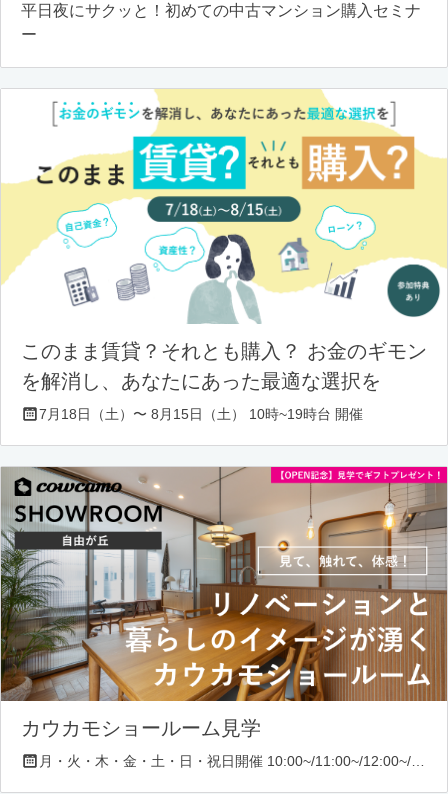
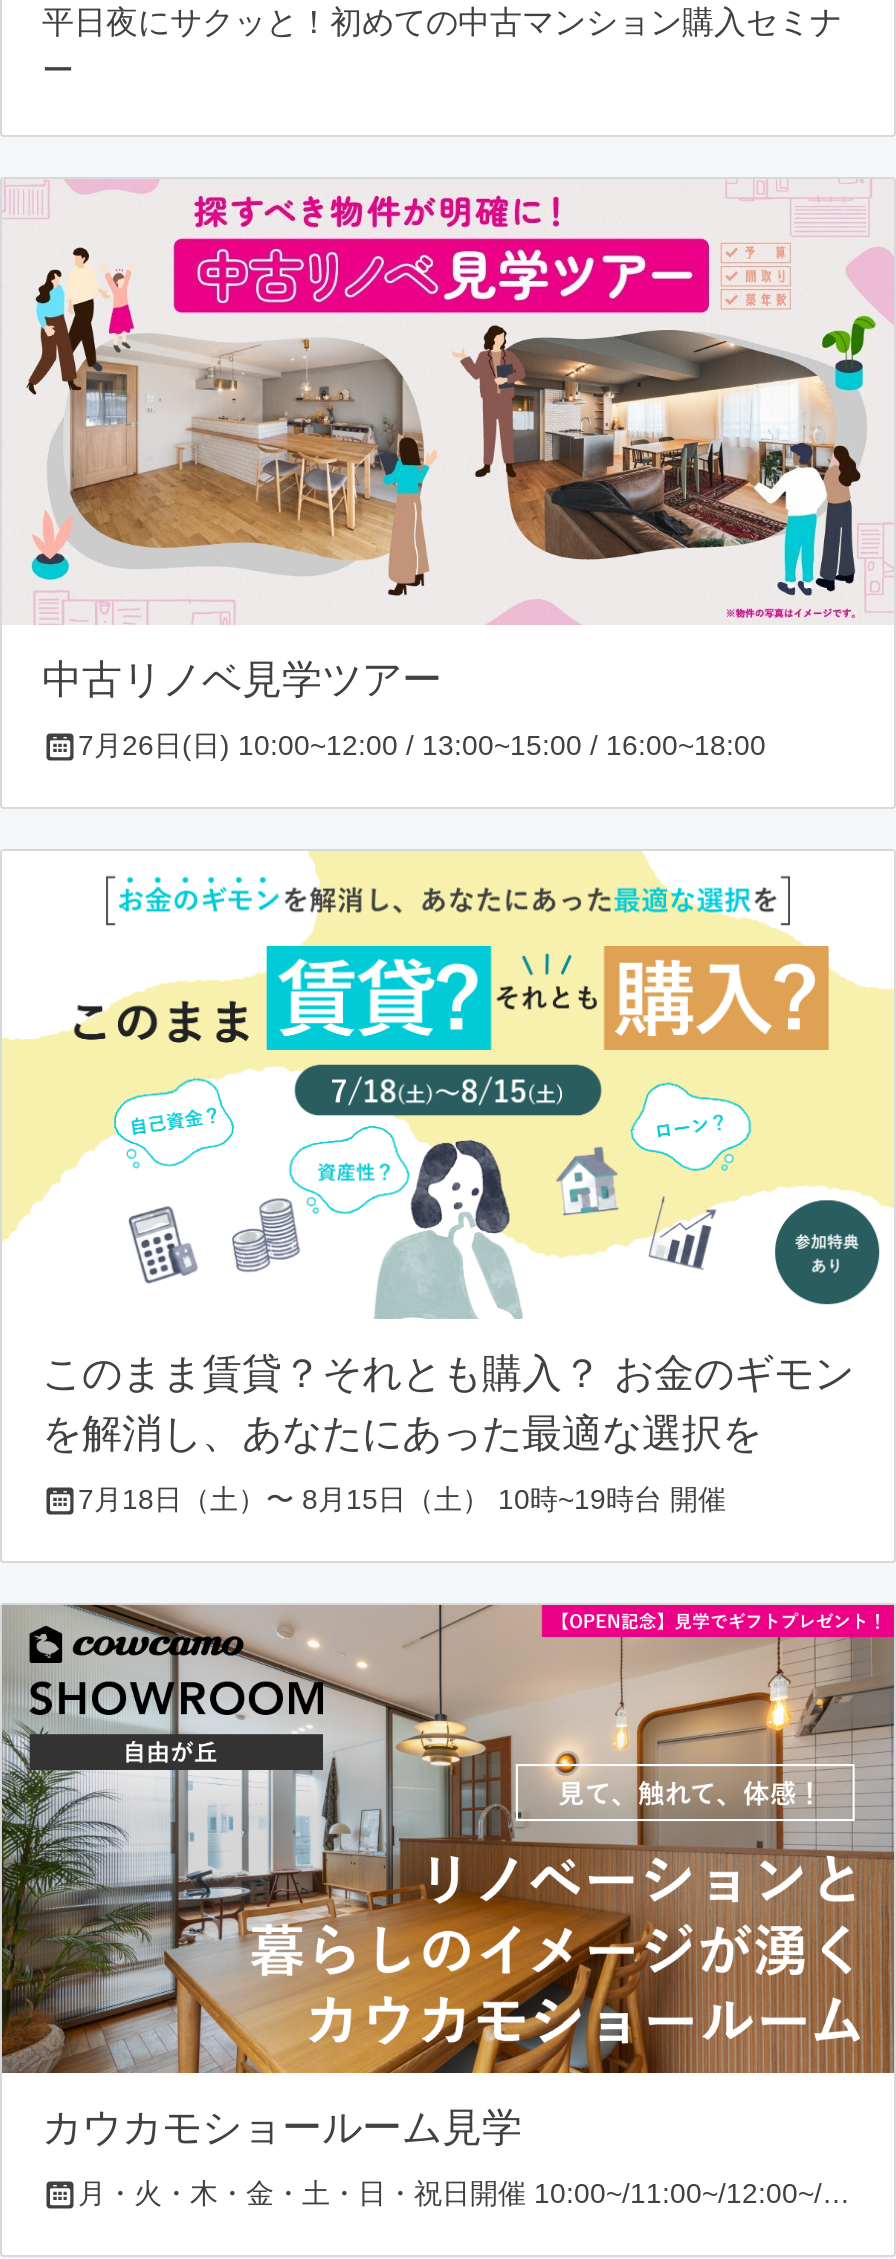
none -> [6,178,890,761] [image] | 中古リノベ見学ツアー | 7月26日(日) 10:00~12:00 / 13:00~15:00 / 16:00~18:00

